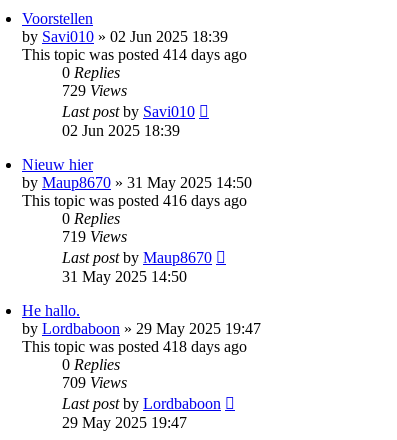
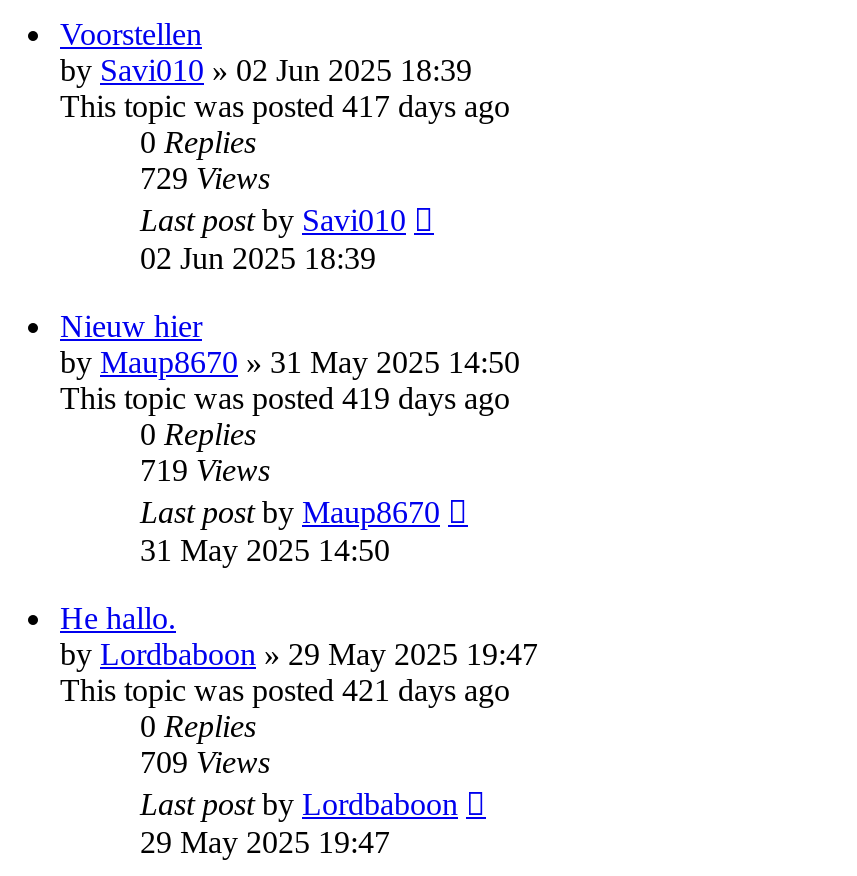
[22,46,247,63] This topic was posted 414 days ago -> [60,89,510,123] This topic was posted 417 days ago
[22,192,247,209] This topic was posted 416 days ago -> [60,381,510,415] This topic was posted 419 days ago
[22,338,247,355] This topic was posted 418 days ago -> [60,673,510,707] This topic was posted 421 days ago

